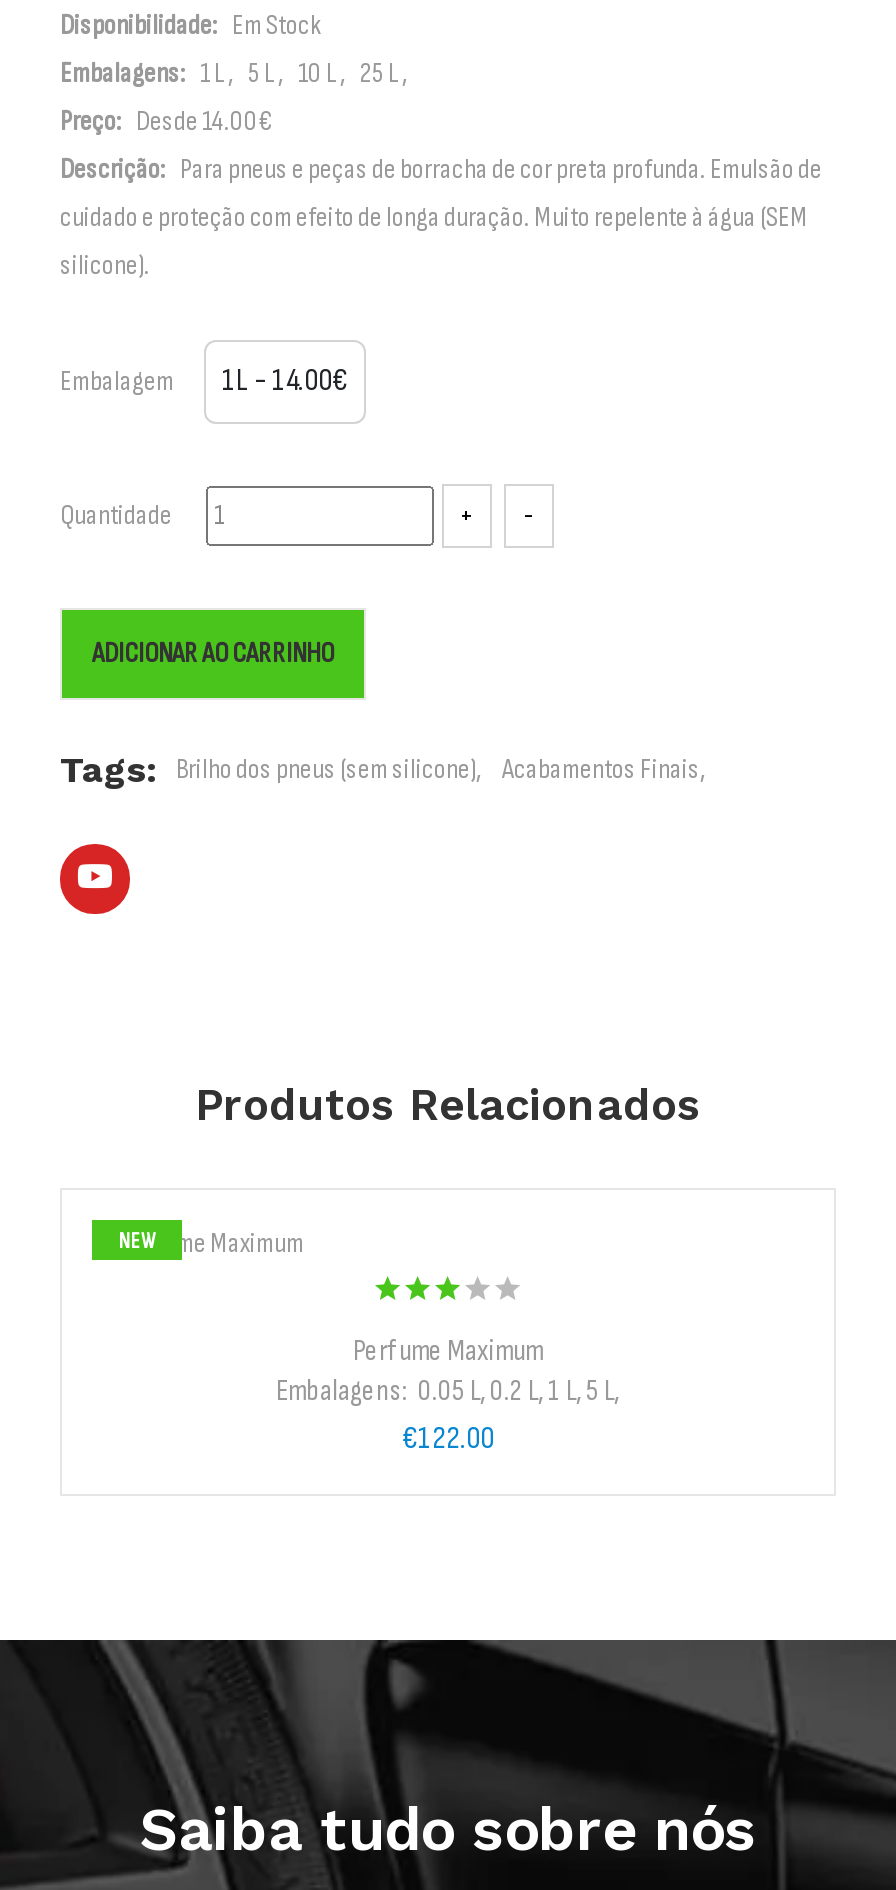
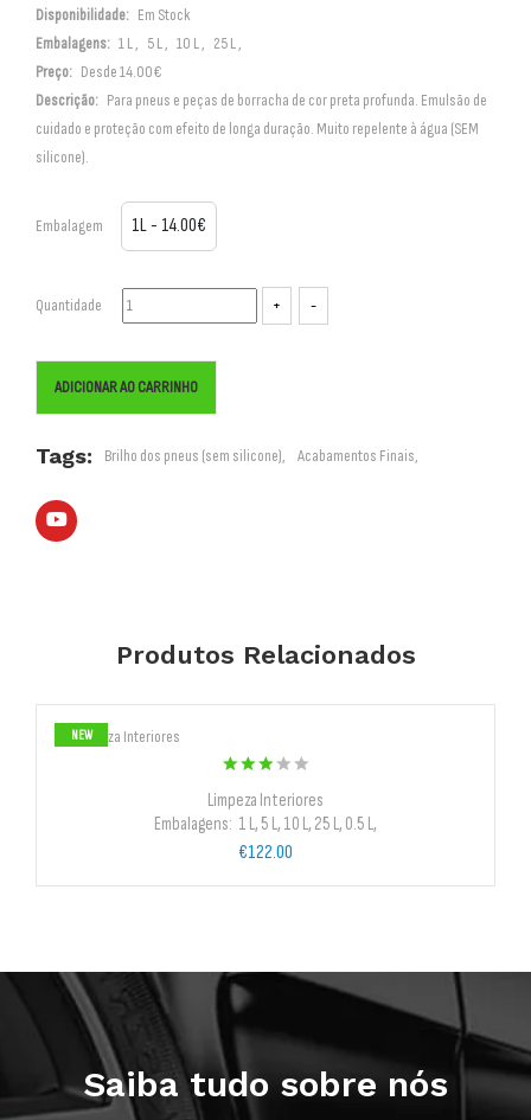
[276,1332,620,1410] Perfume Maximum | Embalagens: 0.05 L,0.2 L,1 L,5 L, -> [154,789,377,835] Limpeza Interiores | Embalagens: 1 L, 5 L, 10 L, 25 L, 0.5 L,

